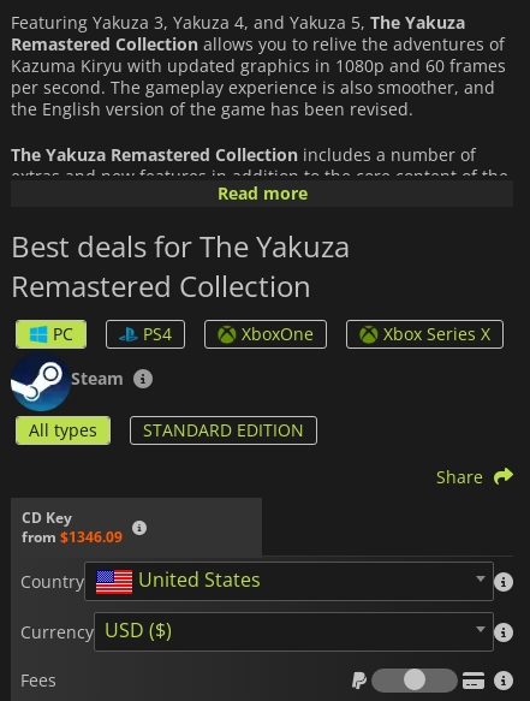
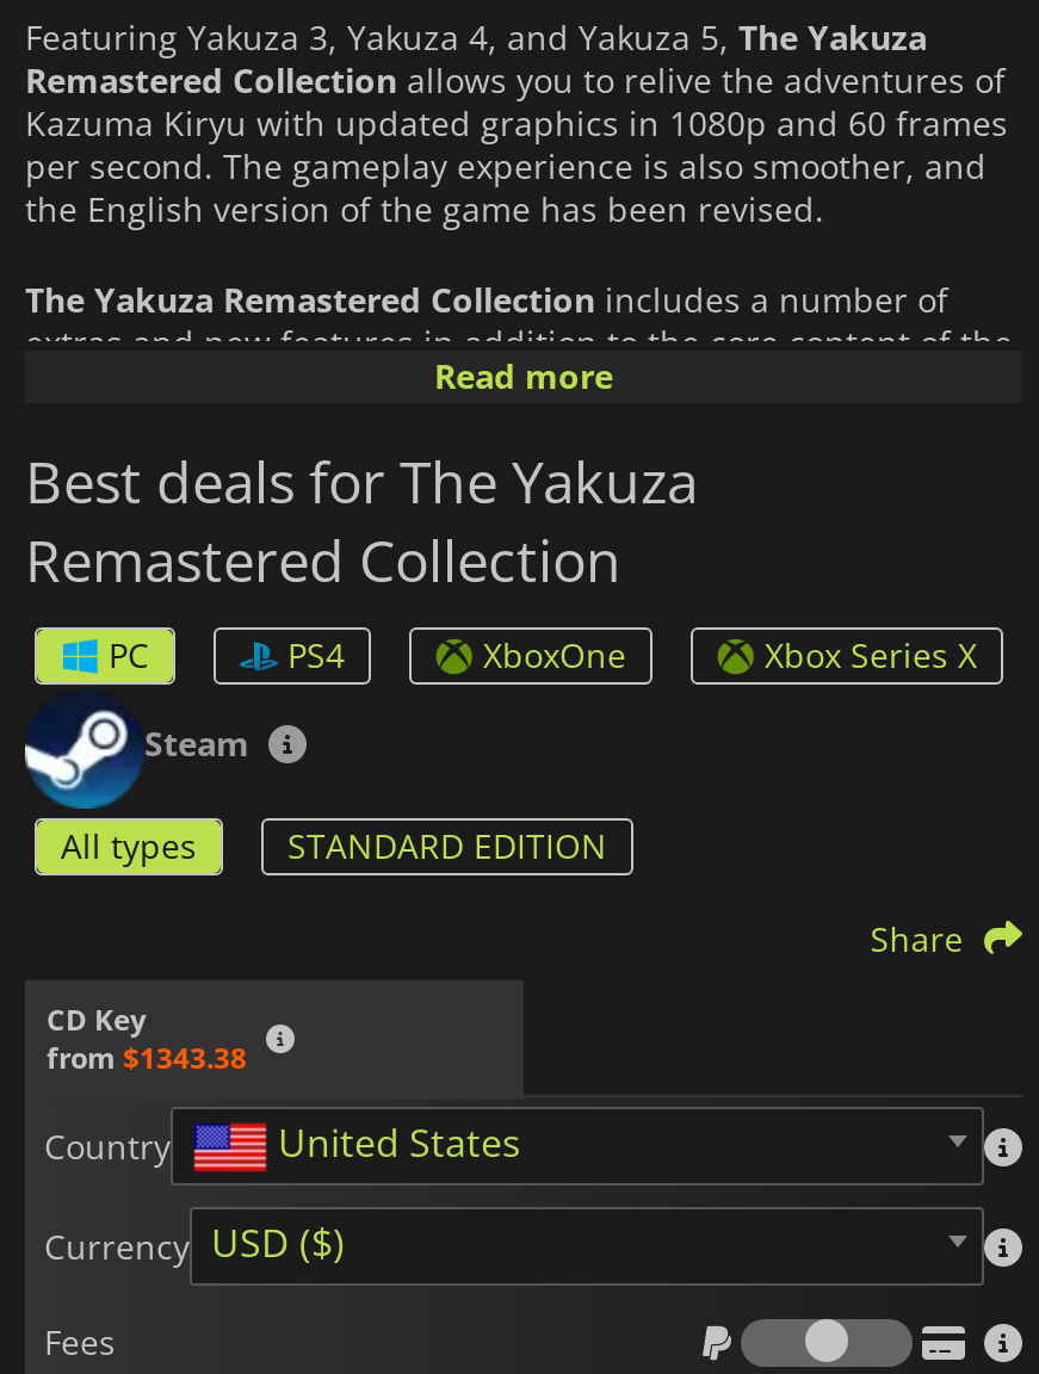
[22,526,123,547] from $1346.09 -> [47,1037,247,1077] from $1343.38

